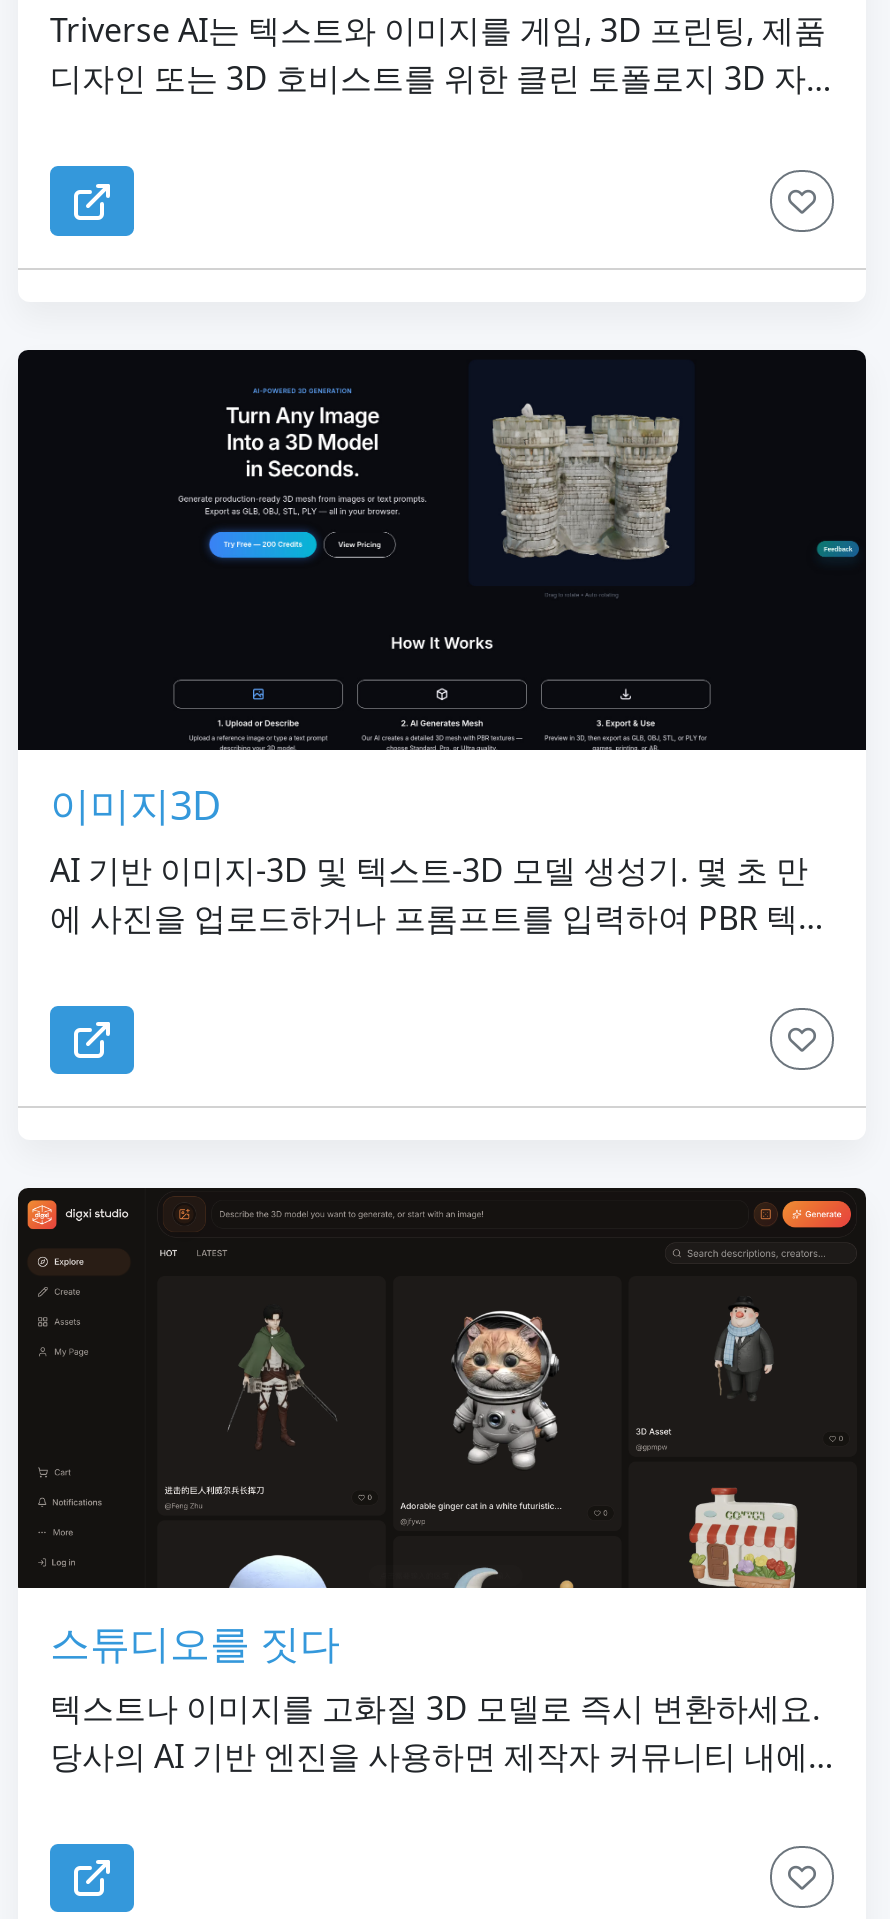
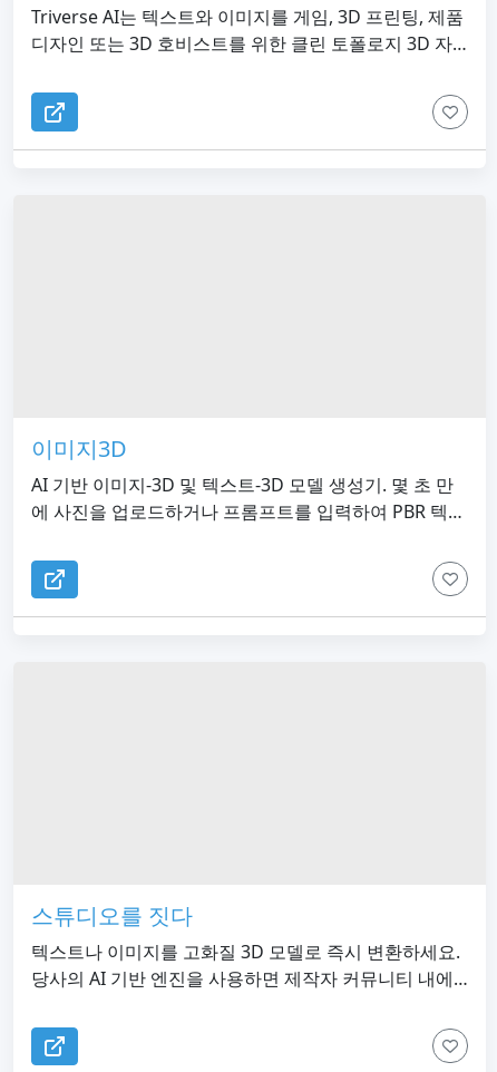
[16,348,868,752] [image] -> none
[16,1186,868,1590] [image] -> none

